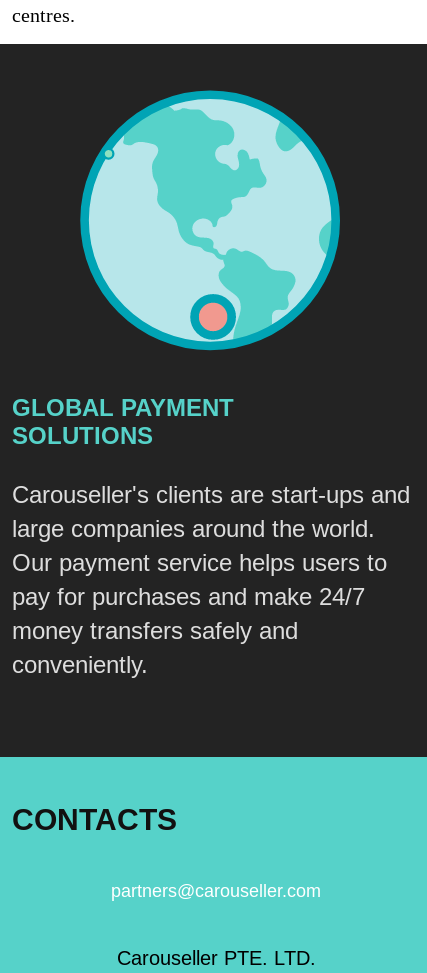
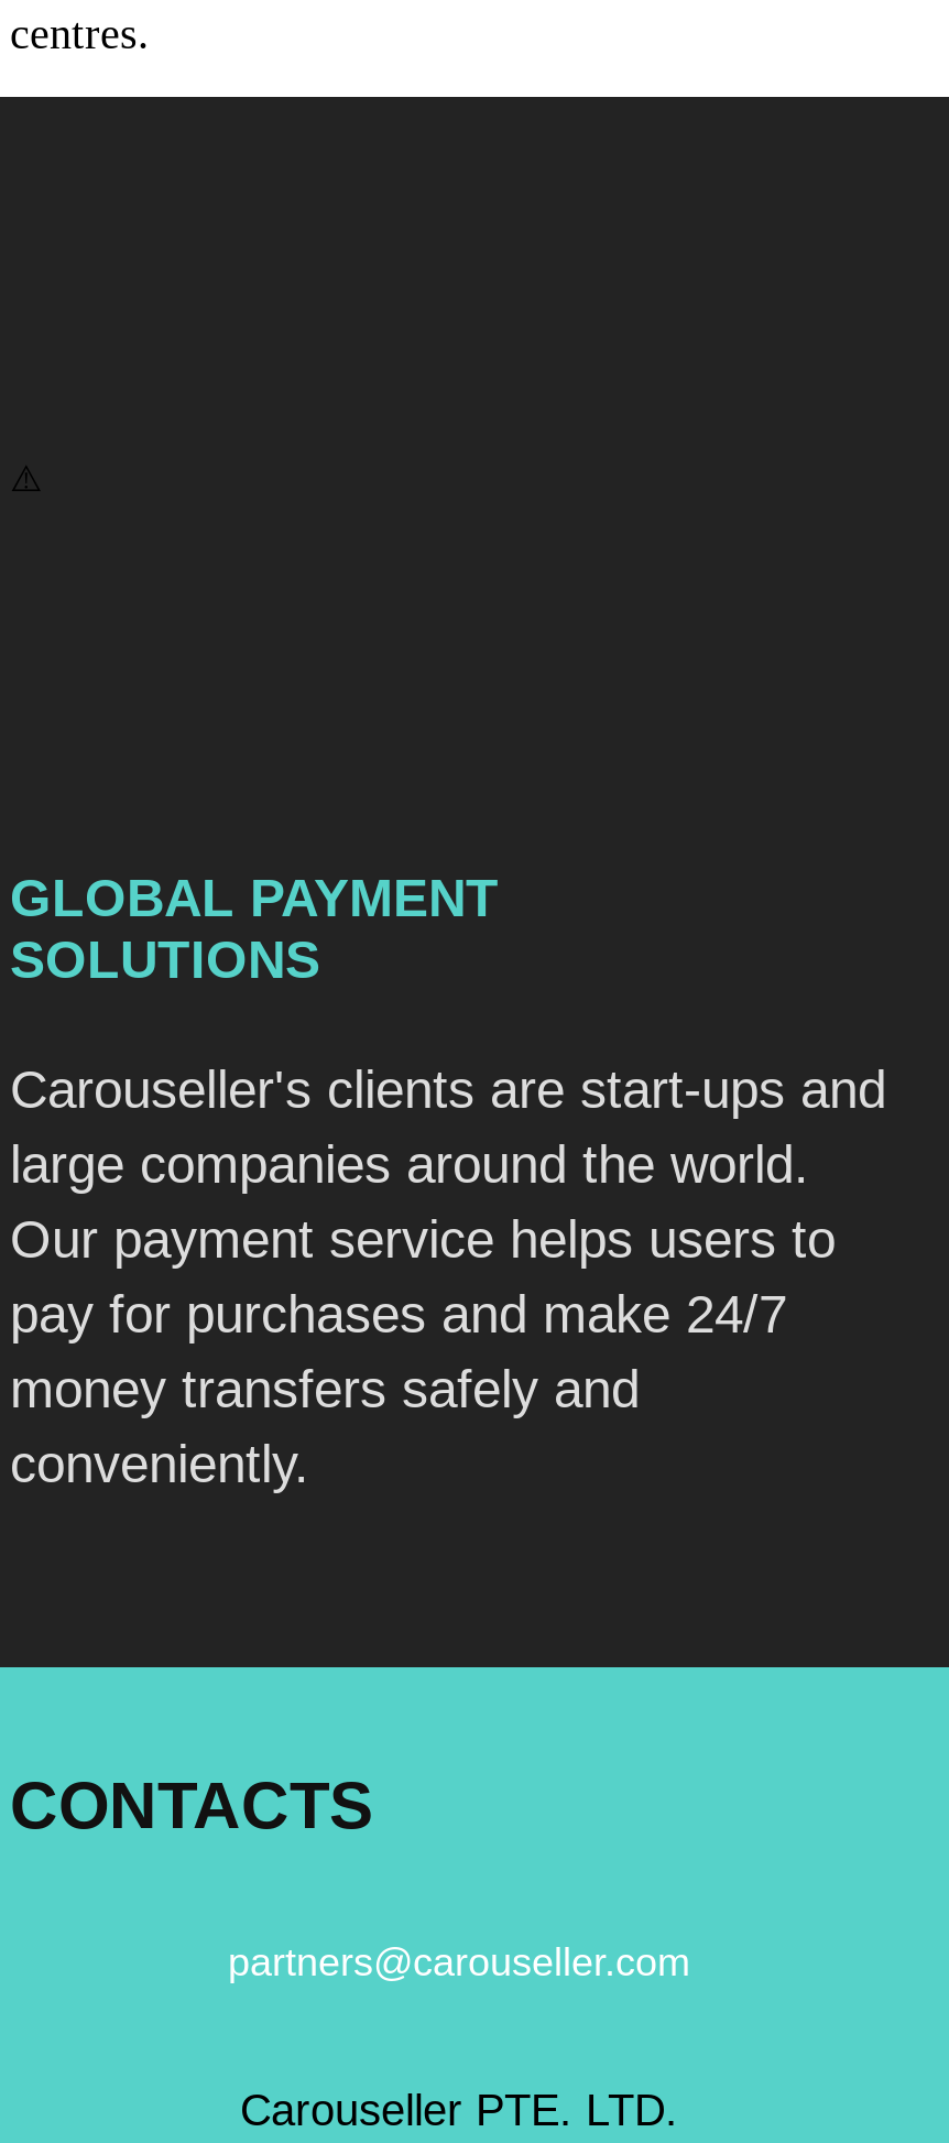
[79,90,341,351] [image] -> none

